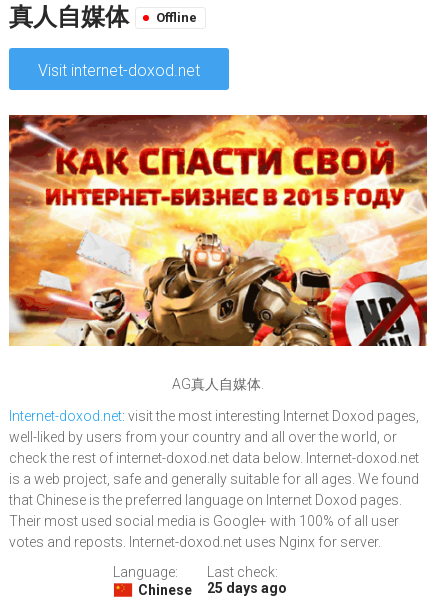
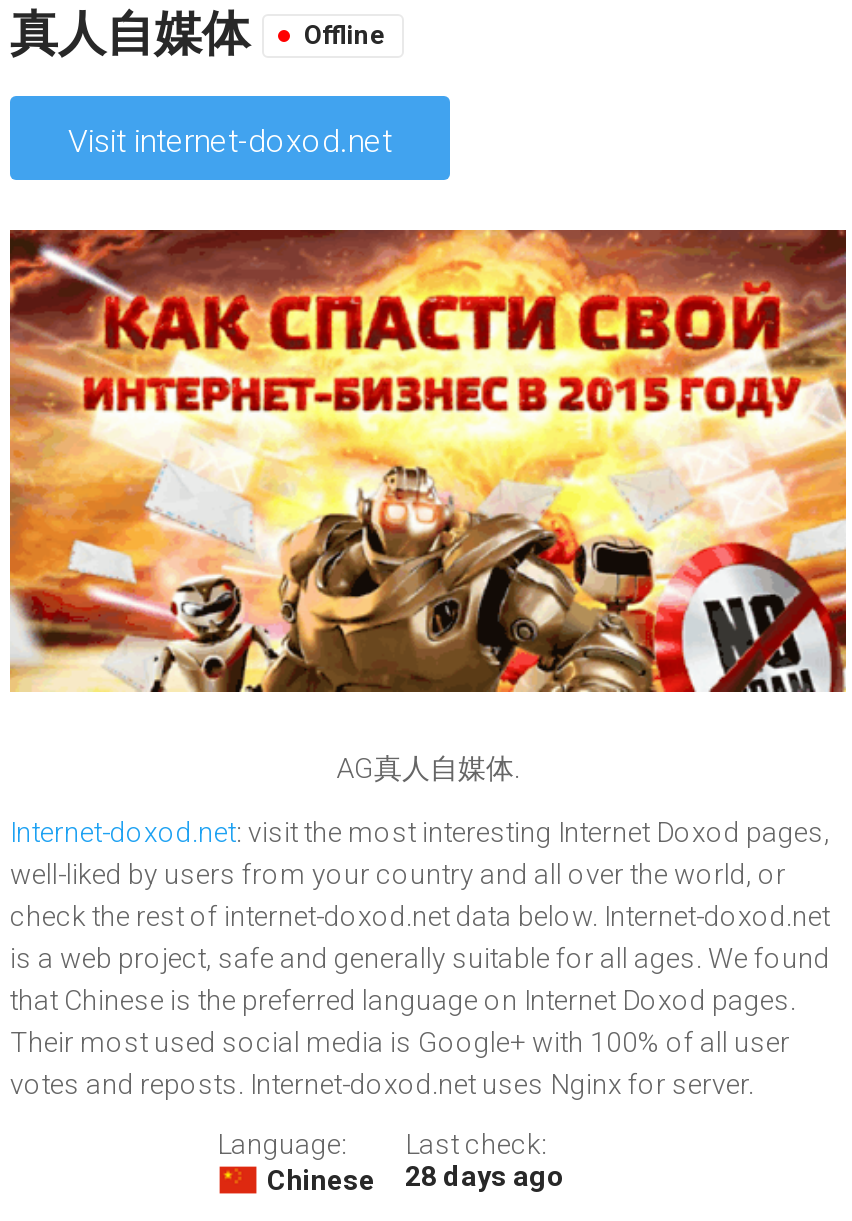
[137,580,286,598] Chinese 25 days ago -> [267,1160,565,1196] Chinese 28 days ago

